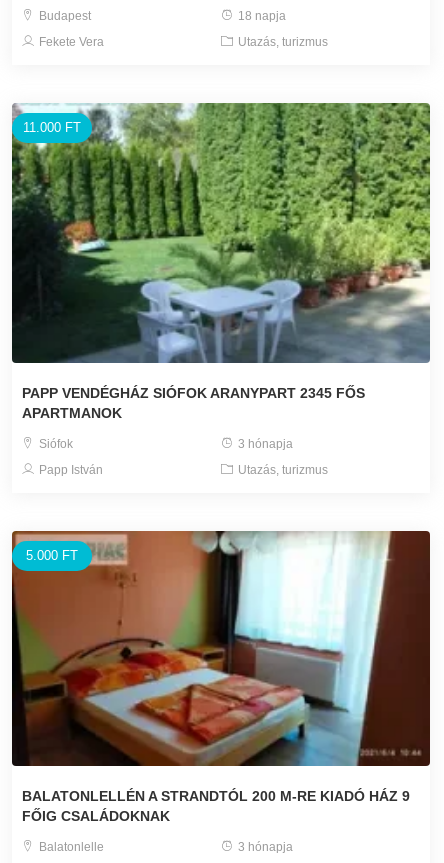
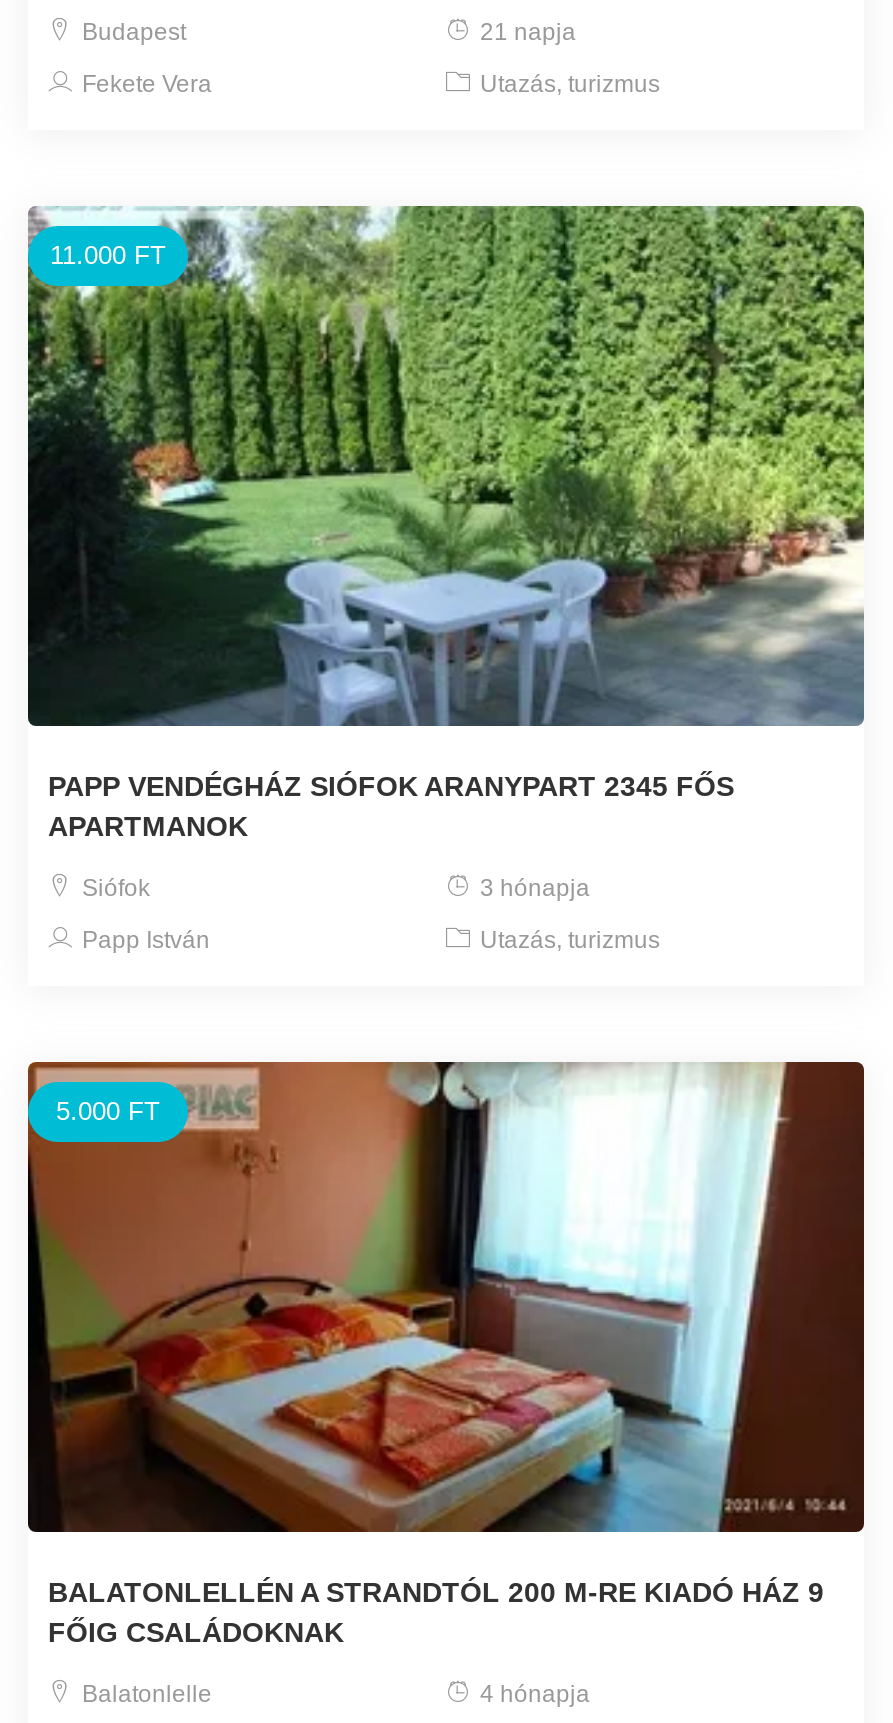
[235,9,286,23] 18 napja -> [474,18,576,46] 21 napja
[235,840,293,854] 3 hónapja -> [474,1681,590,1709] 4 hónapja

